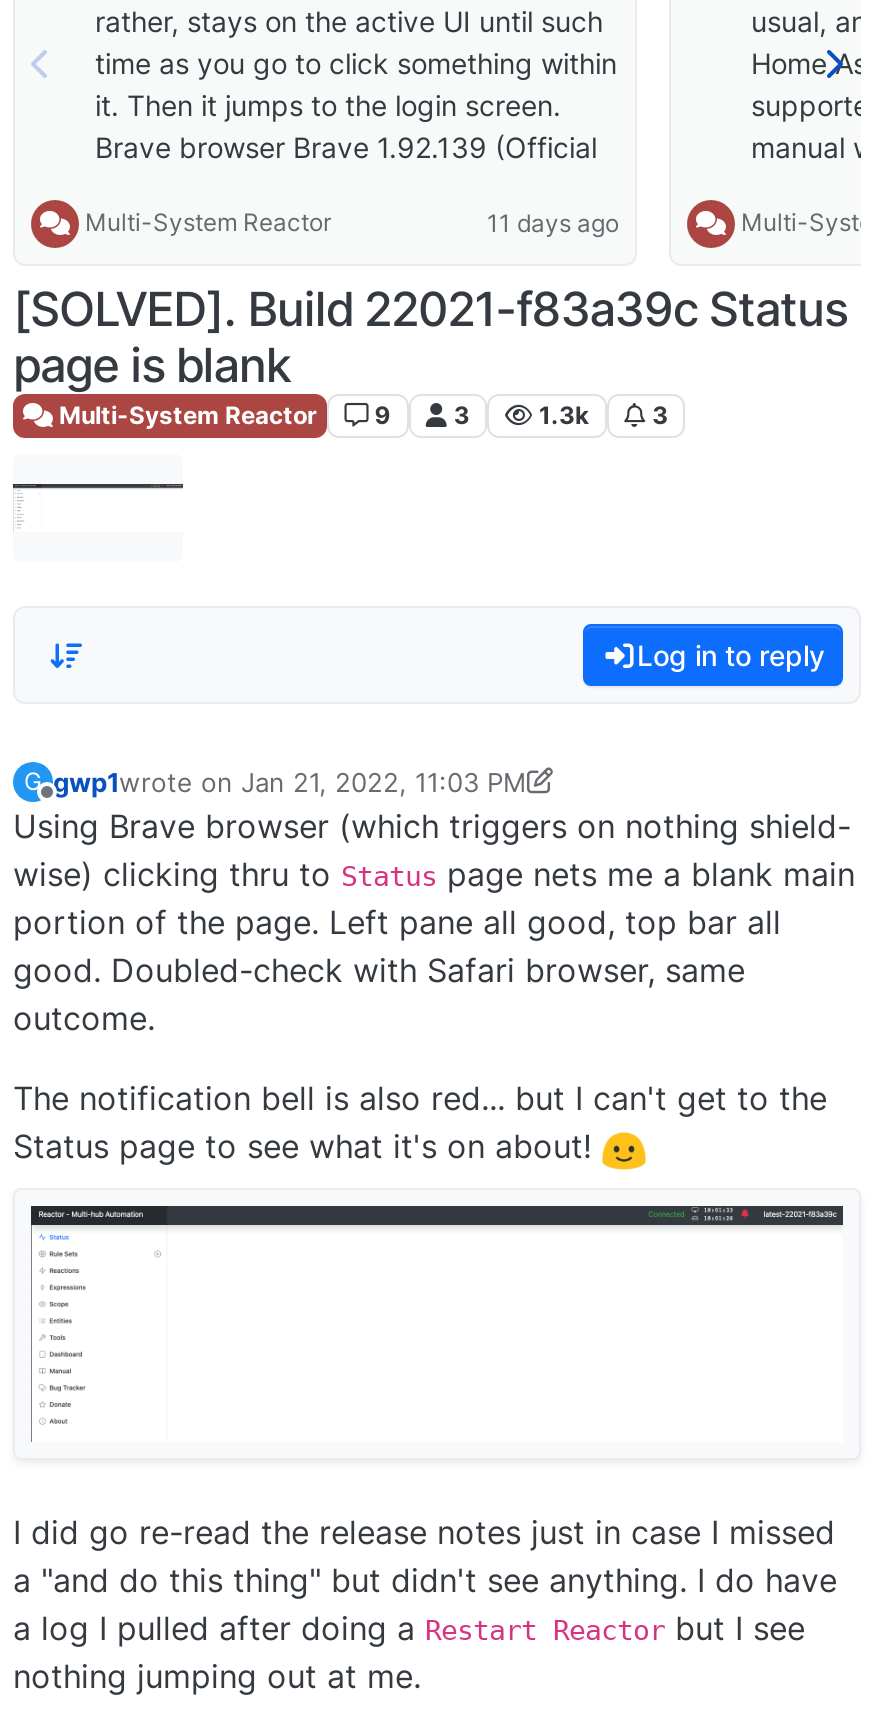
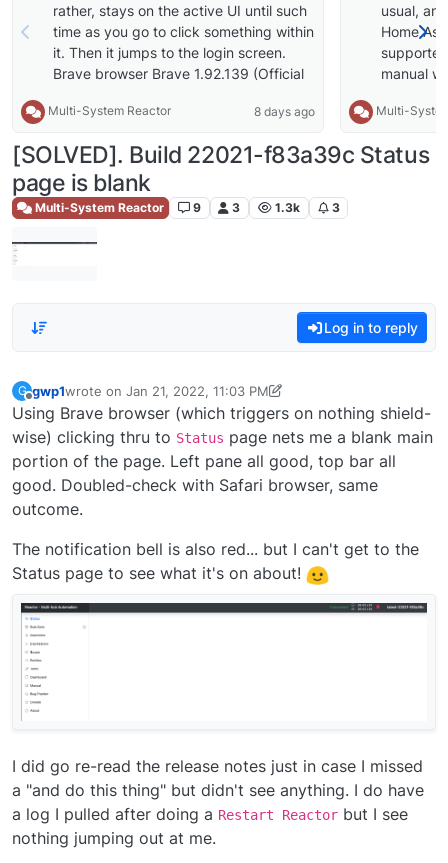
[487,208,619,238] 11 days ago -> [254,104,315,119] 8 days ago

